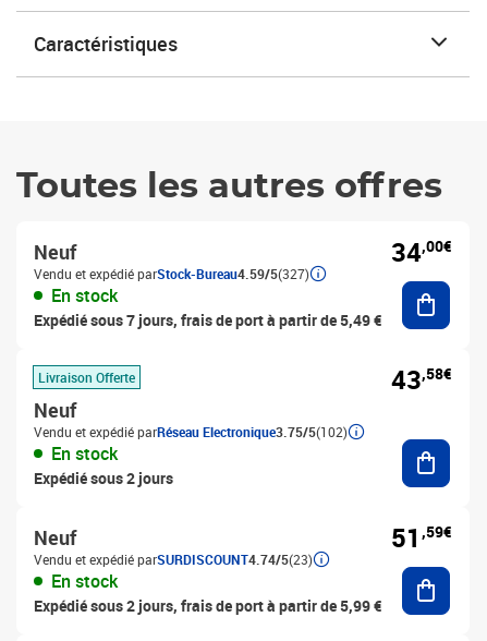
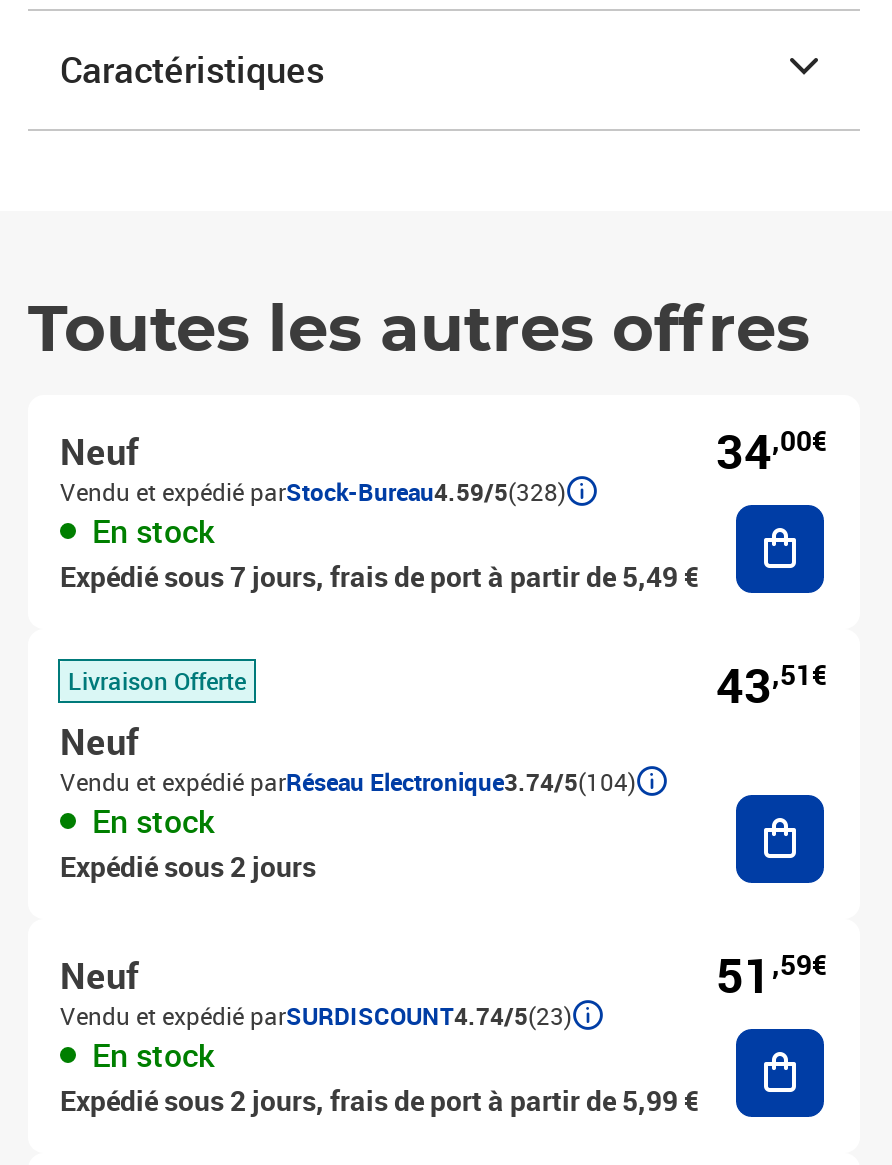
[34,265,309,282] Vendu et expédié parStock-Bureau4.59/5(327) -> [60,475,566,507] Vendu et expédié parStock-Bureau4.59/5(328)
[391,362,452,397] 43,58€ -> [716,653,828,717] 43,51€
[34,423,348,440] Vendu et expédié parRéseau Electronique3.75/5(102) -> [60,765,636,797] Vendu et expédié parRéseau Electronique3.74/5(104)

